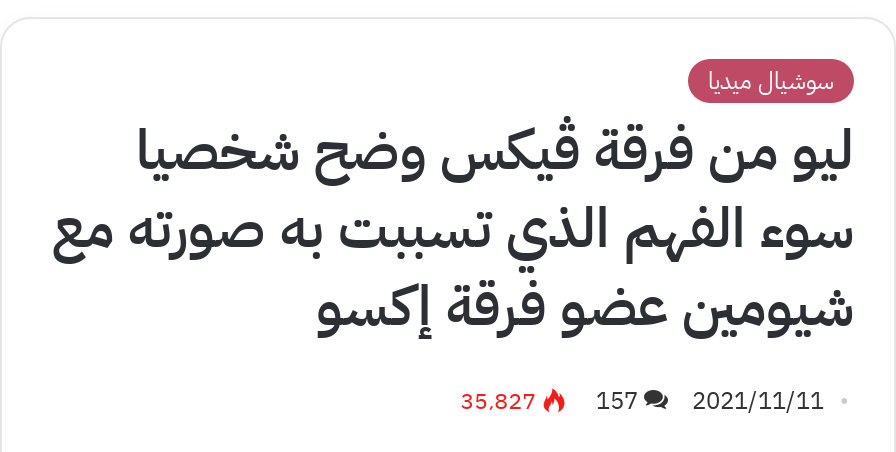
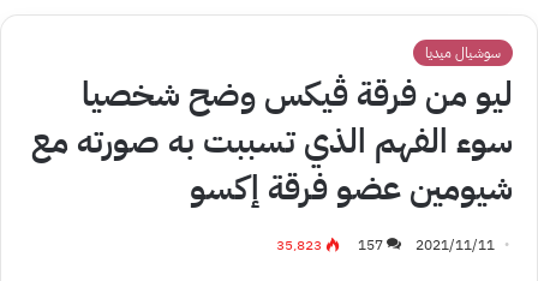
[460,382,824,418] 35٬827 157 2021/11/11 -> [276,234,495,255] 35٬823 157 2021/11/11

